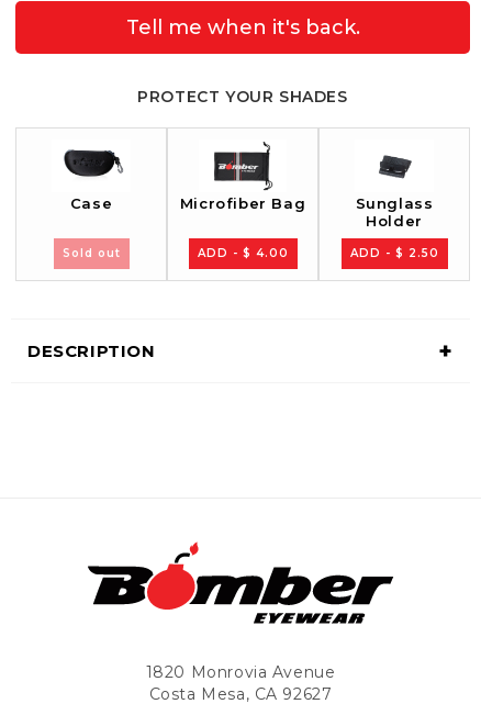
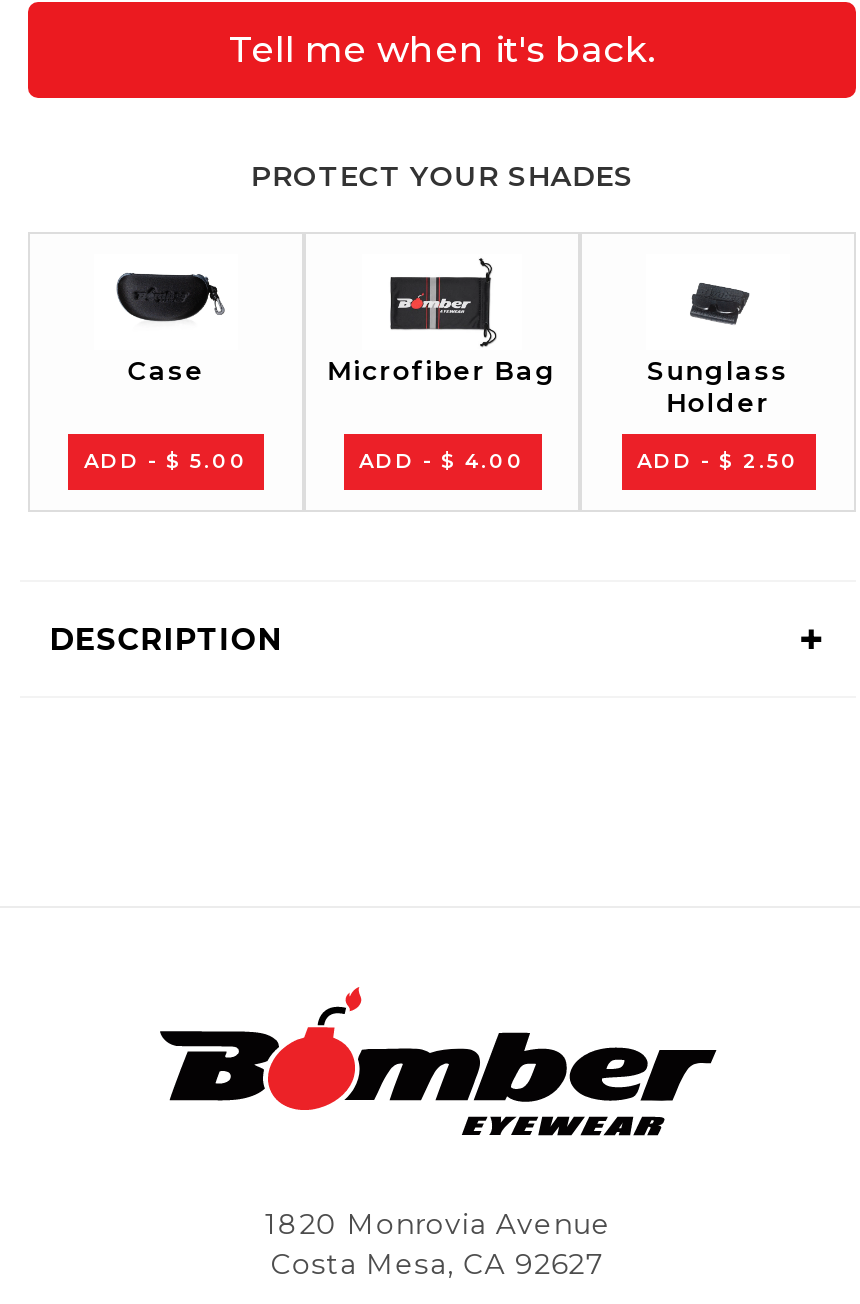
[62,246,120,260] Sold out -> [84,447,248,473] ADD - $ 5.00

